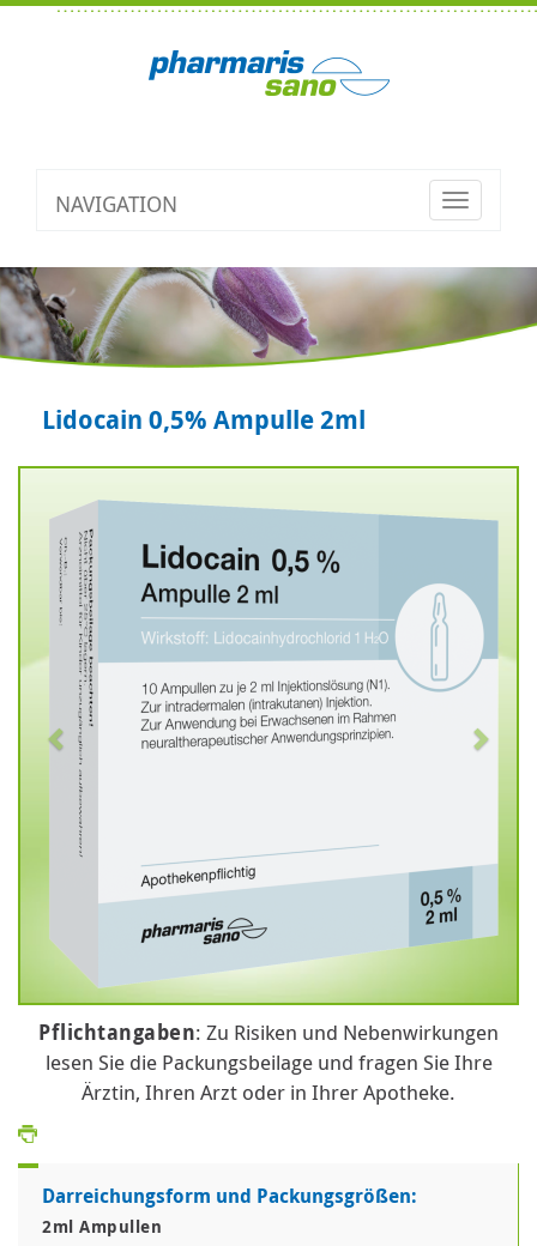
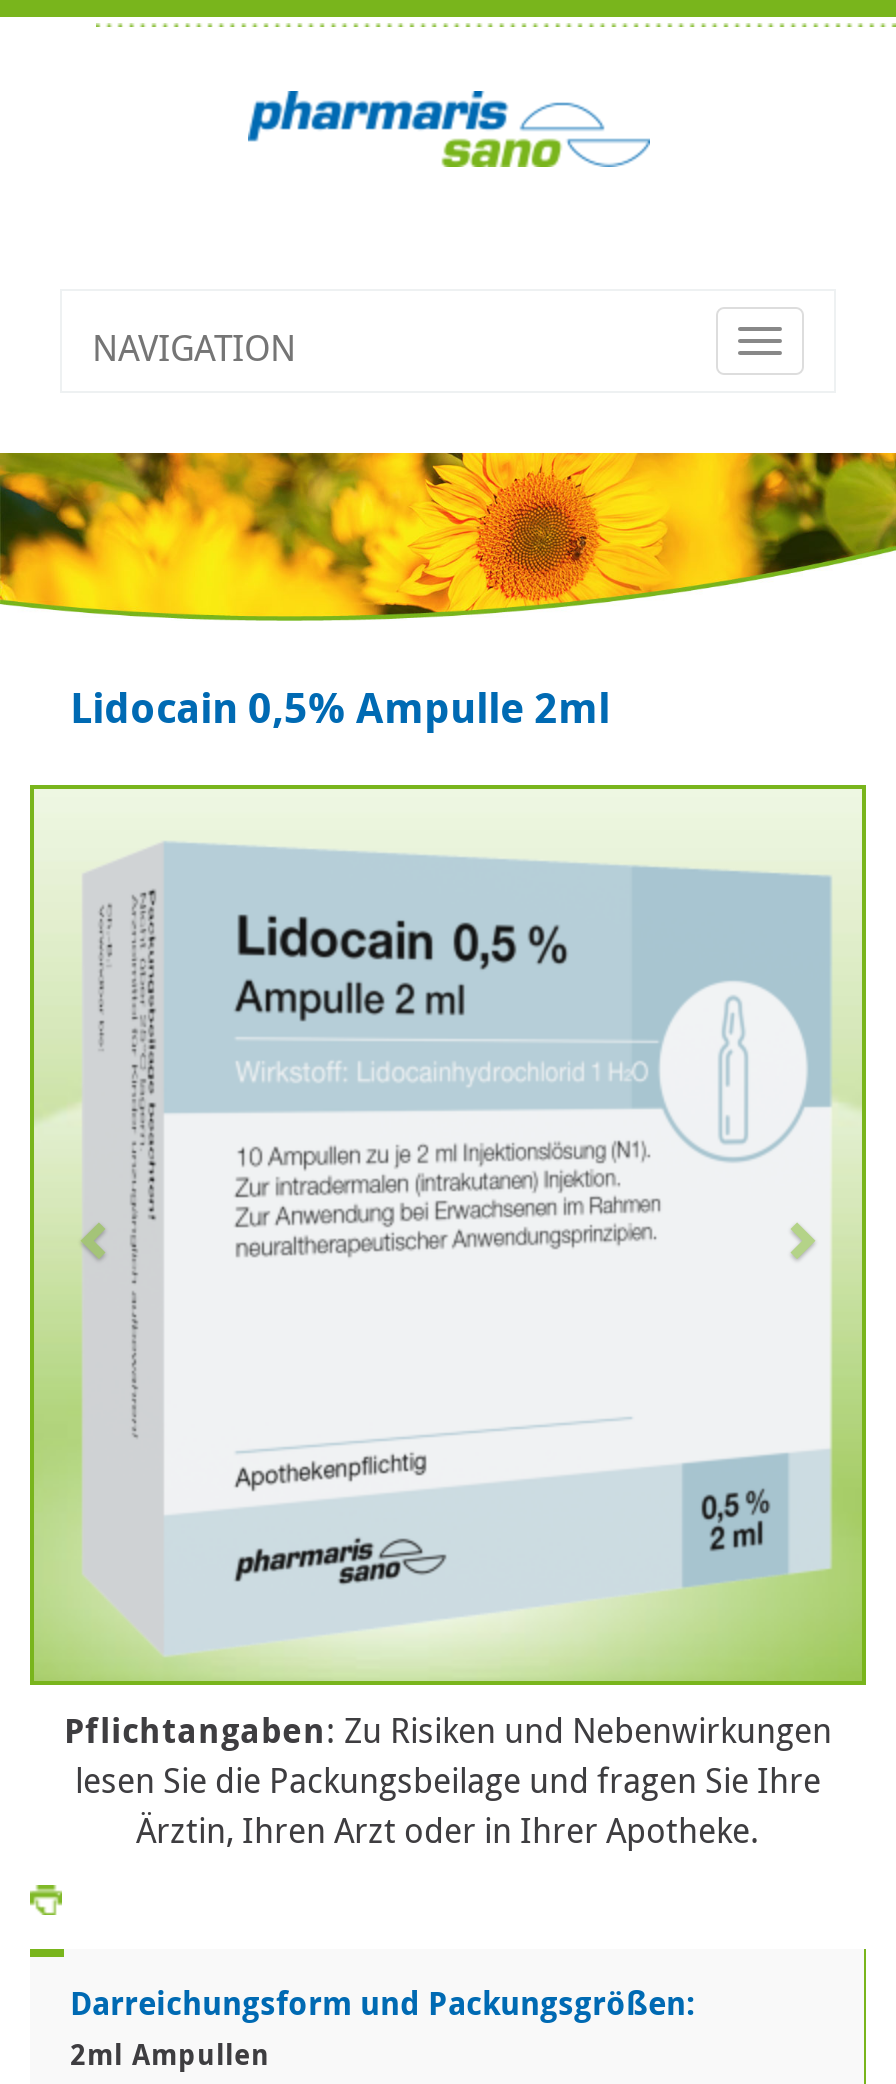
[4,266,533,367] [image] -> [6,451,890,617] [image]

